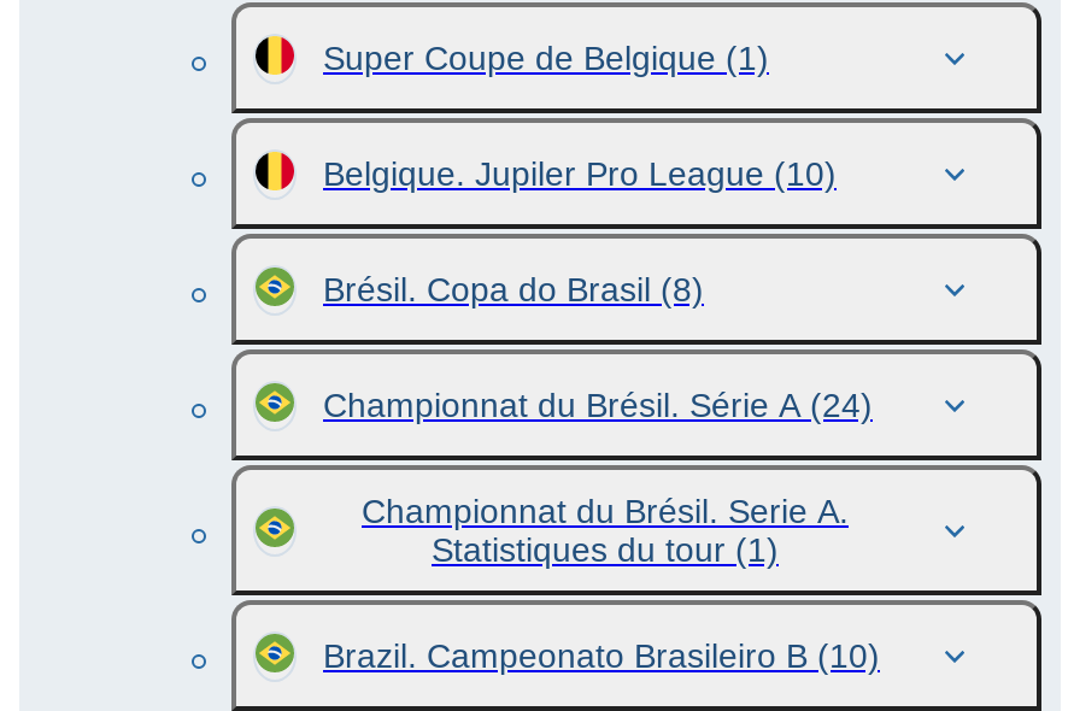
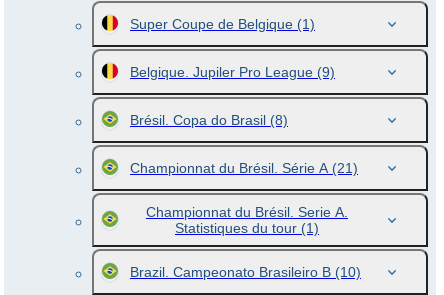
[323,154,837,193] Belgique. Jupiler Pro League (10) -> [130,64,335,80] Belgique. Jupiler Pro League (9)
[323,386,873,424] Championnat du Brésil. Série A (24) -> [130,160,358,176] Championnat du Brésil. Série A (21)

